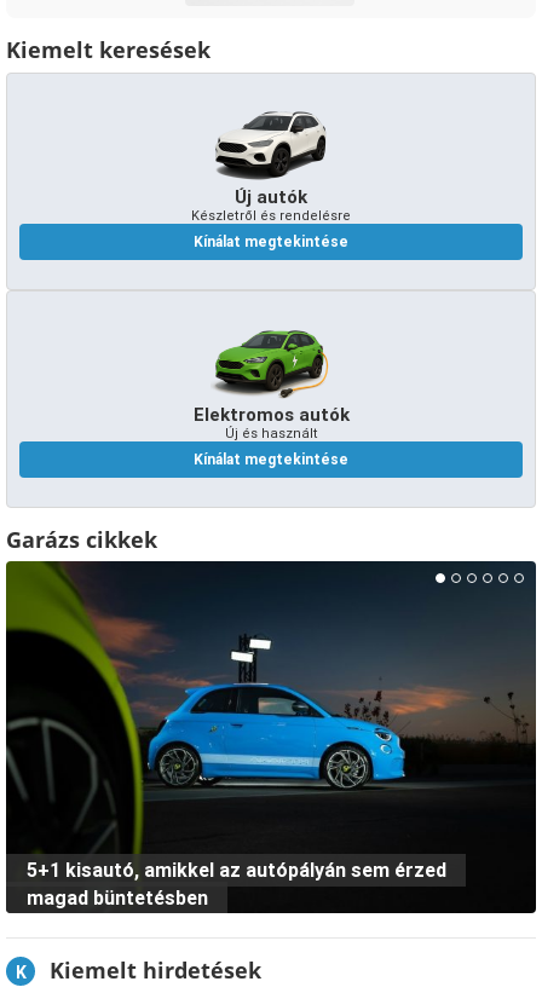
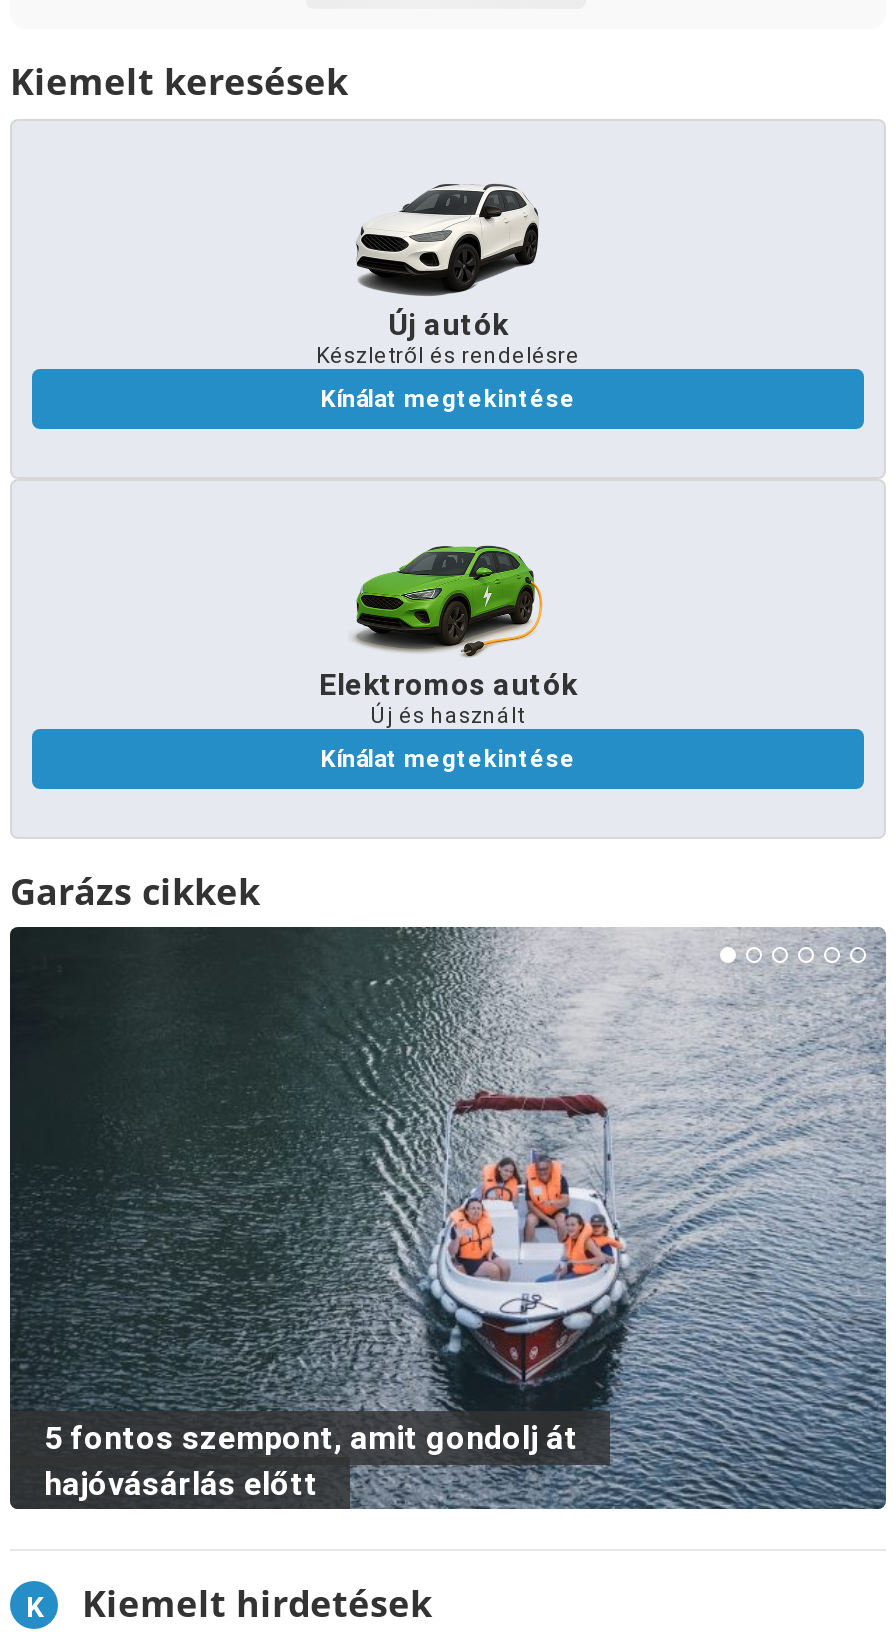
[6,560,537,914] [image] | 5+1 kisautó, amikkel az autópályán sem érzed | magad büntetésben -> [10,925,888,1511] [image] | 5 fontos szempont, amit gondolj át | hajóvásárlás előtt

